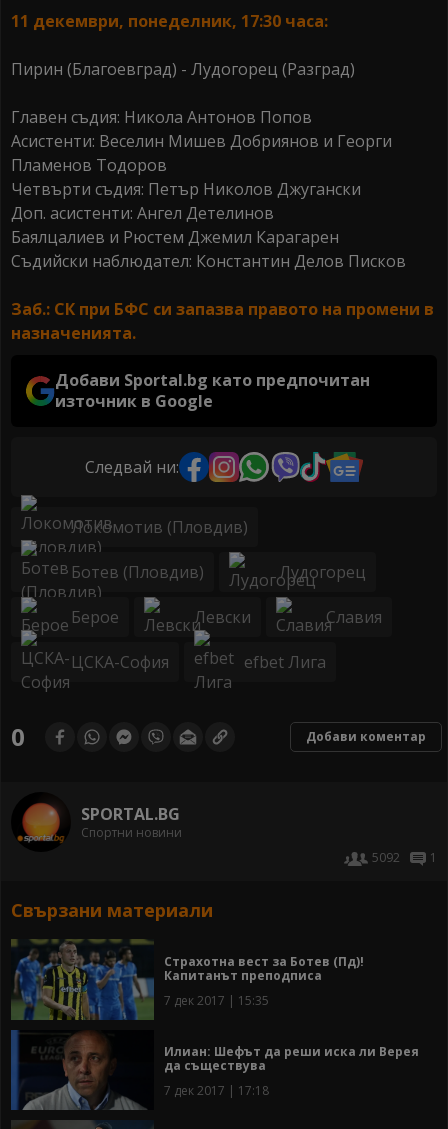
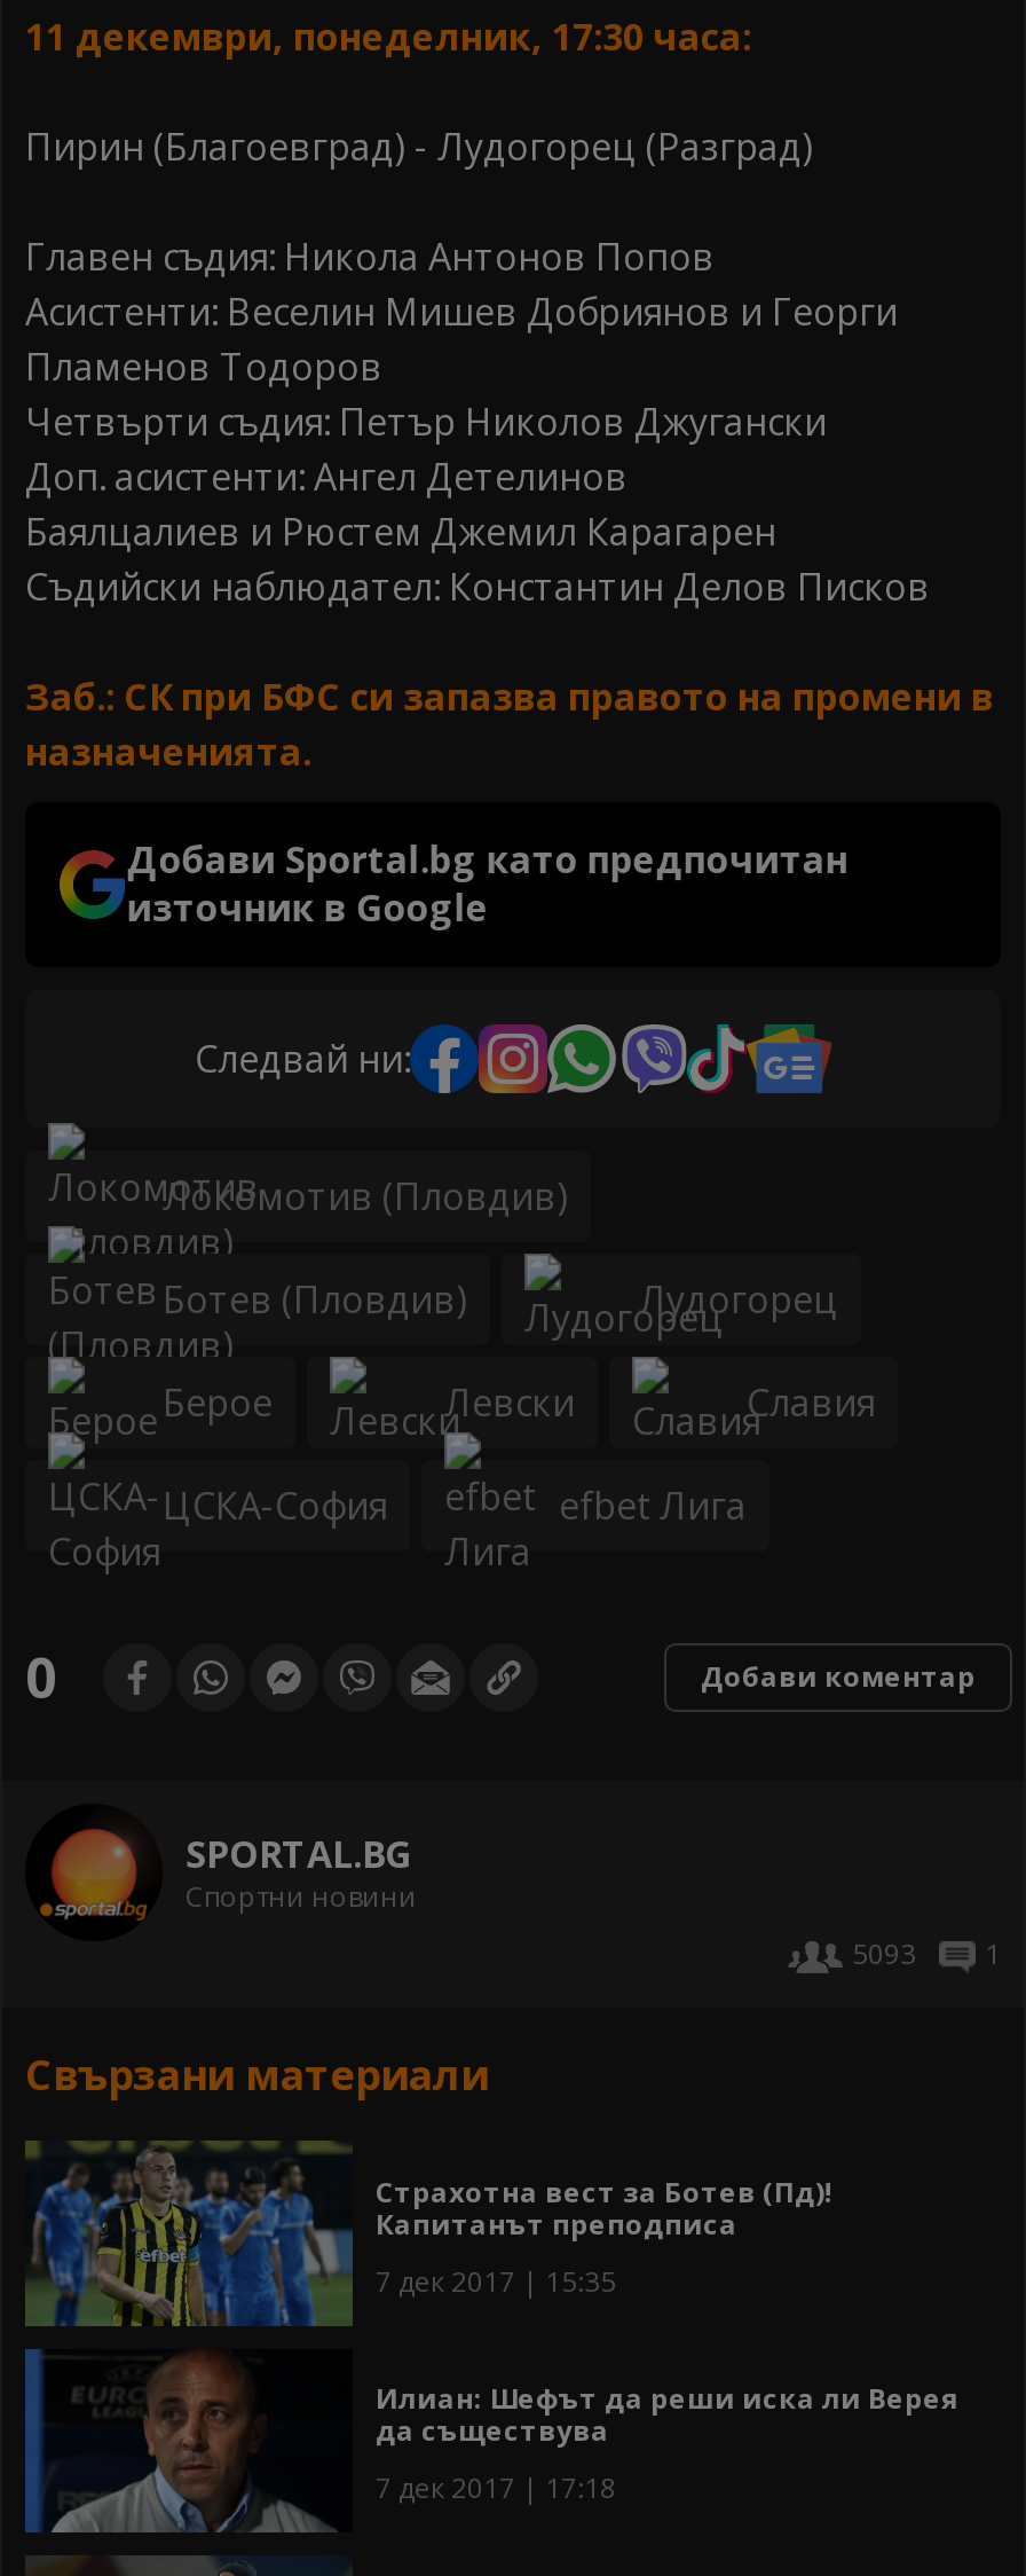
[372,849,437,866] 5092 1 -> [852,1935,1001,1973] 5093 1

